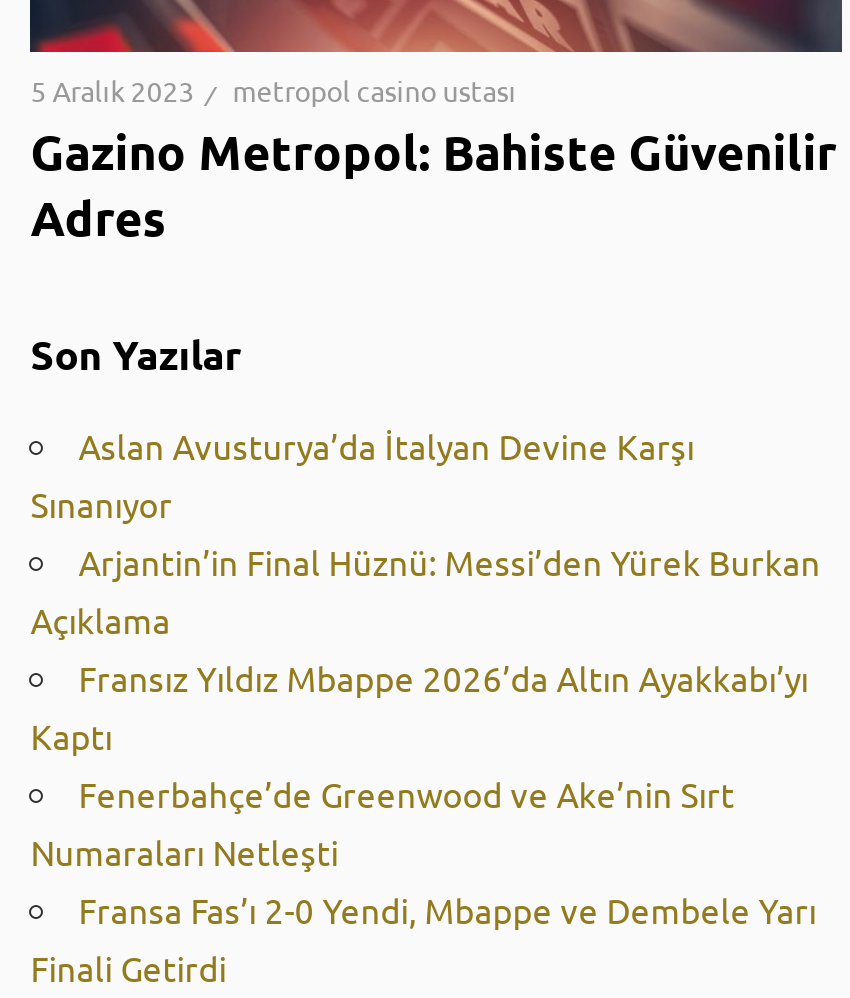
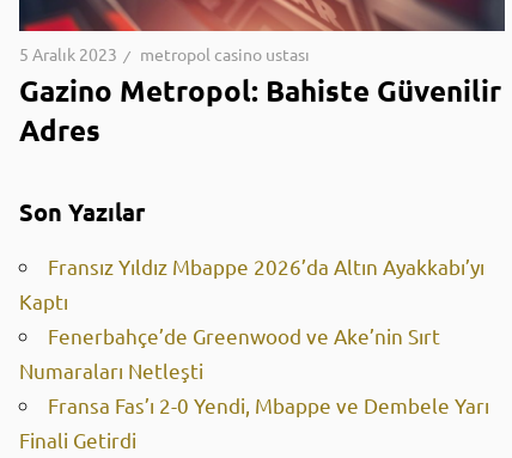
[30,424,820,640] Aslan Avusturya’da İtalyan Devine Karşı | Sınanıyor | Arjantin’in Final Hüznü: Messi’den Yürek Burkan | Açıklama -> none

